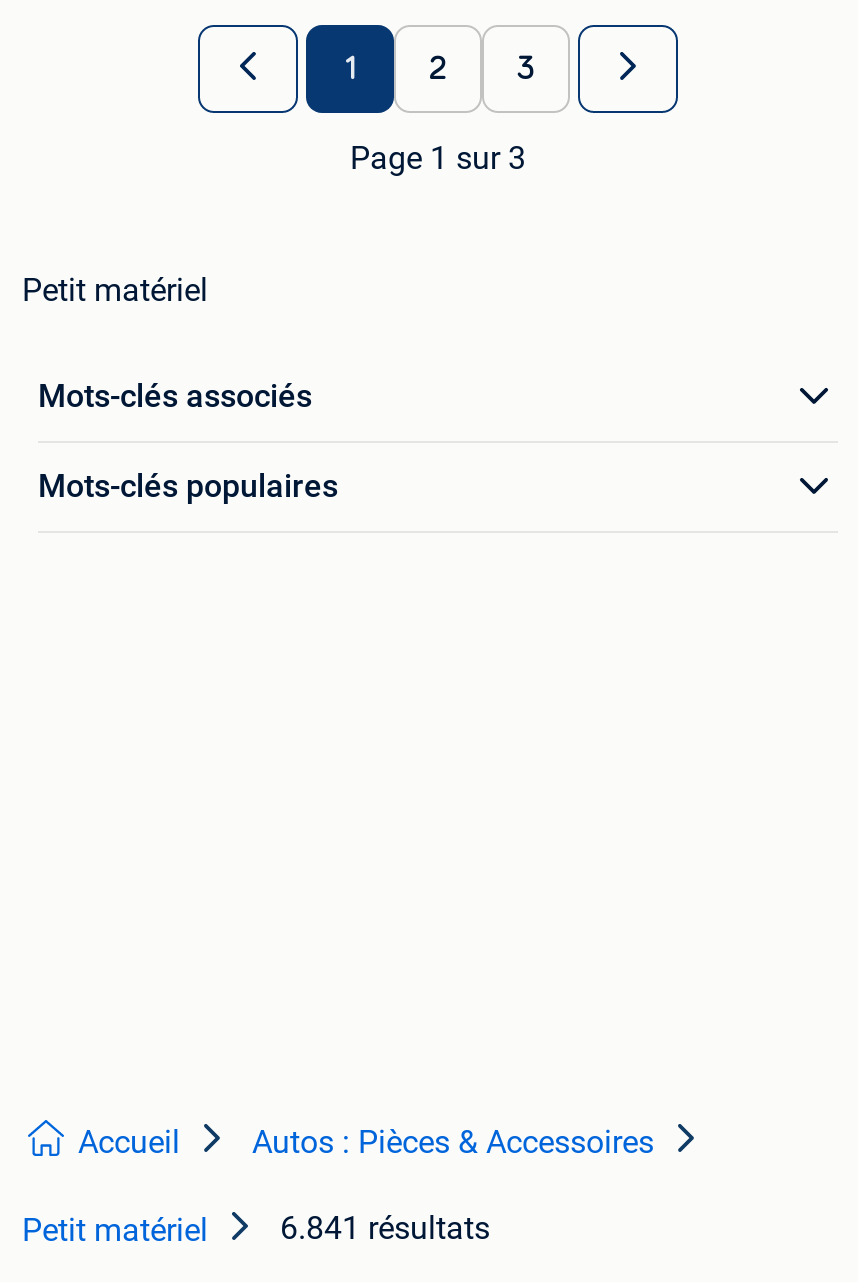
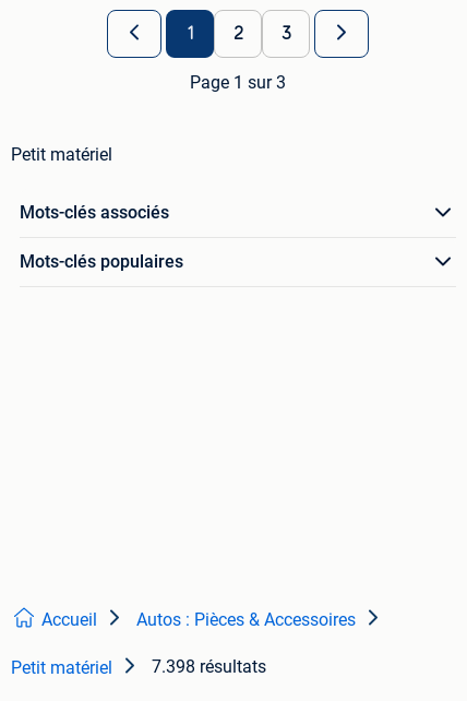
[22,1209,490,1249] Petit matériel 6.841 résultats -> [11,656,266,678] Petit matériel 7.398 résultats

